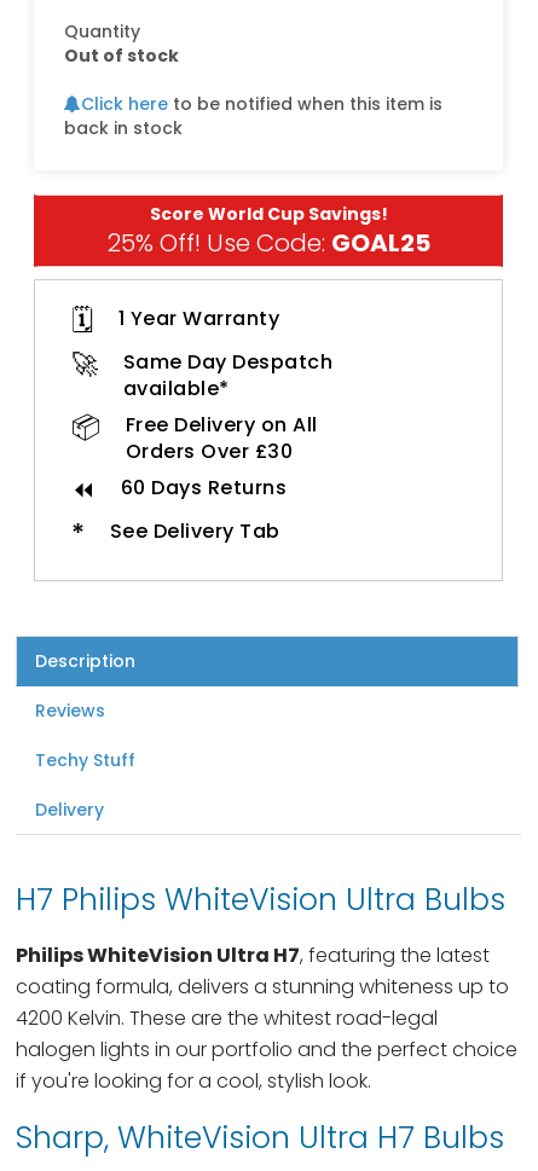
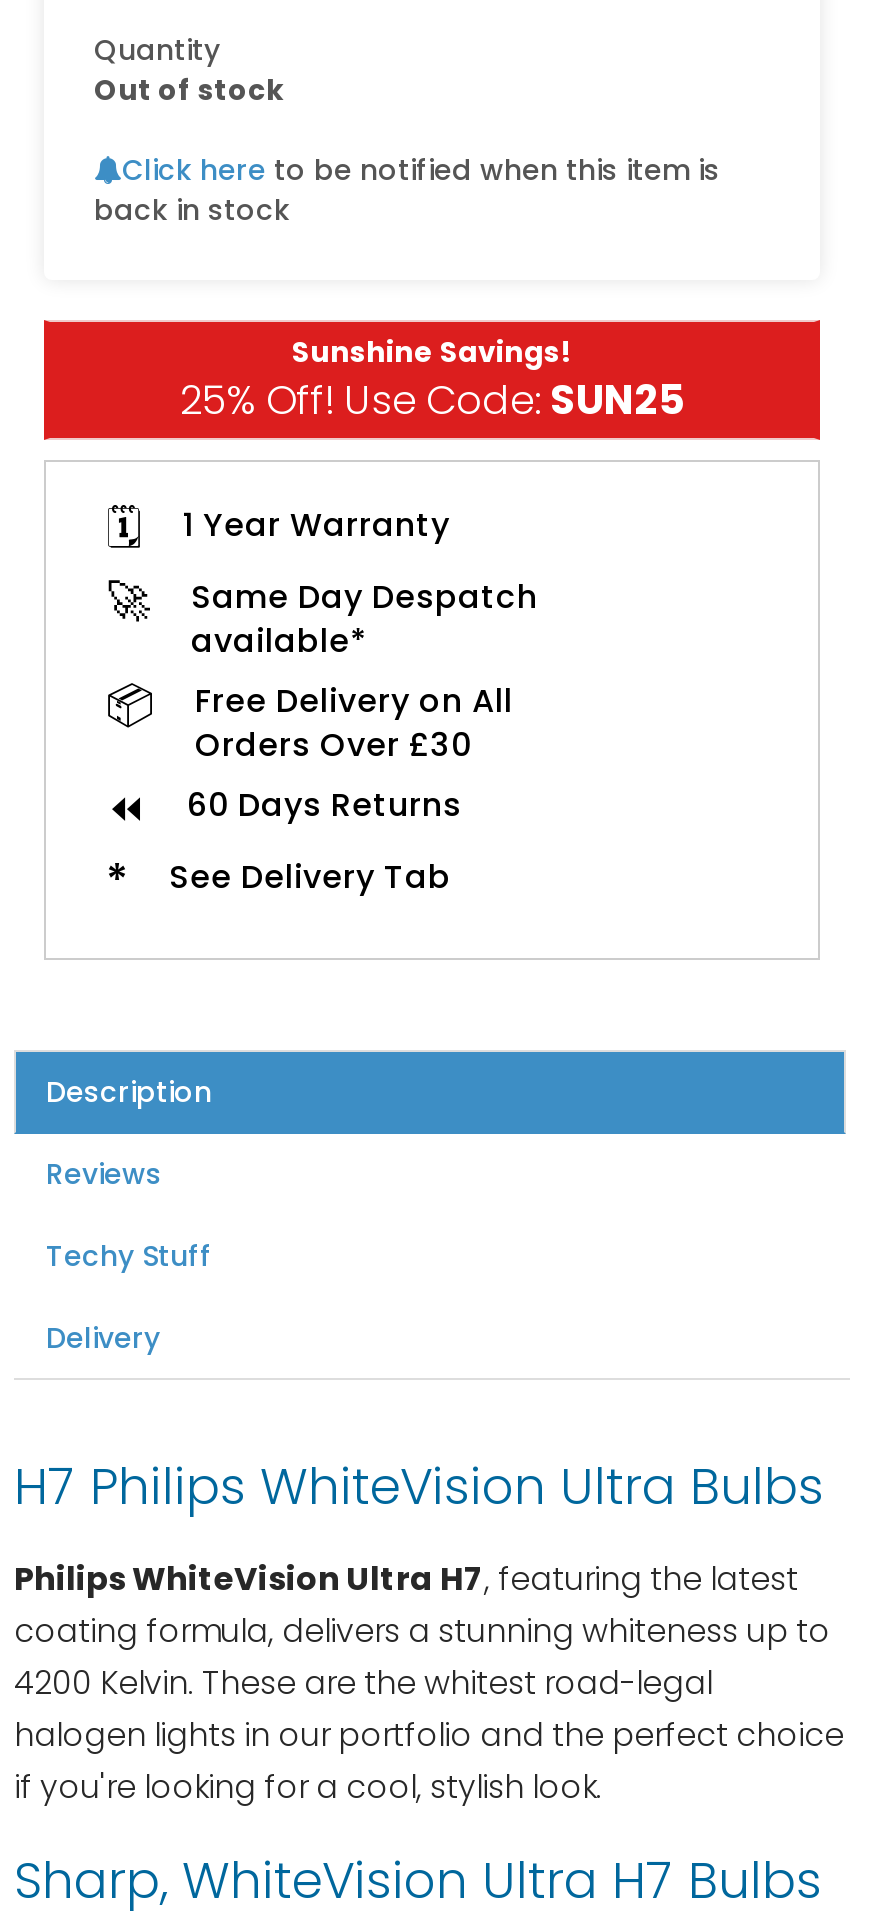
[107,201,430,259] Score World Cup Savings! | 25% Off! Use Code: GOAL25 -> [180,331,684,427] Sunshine Savings! | 25% Off! Use Code: SUN25

